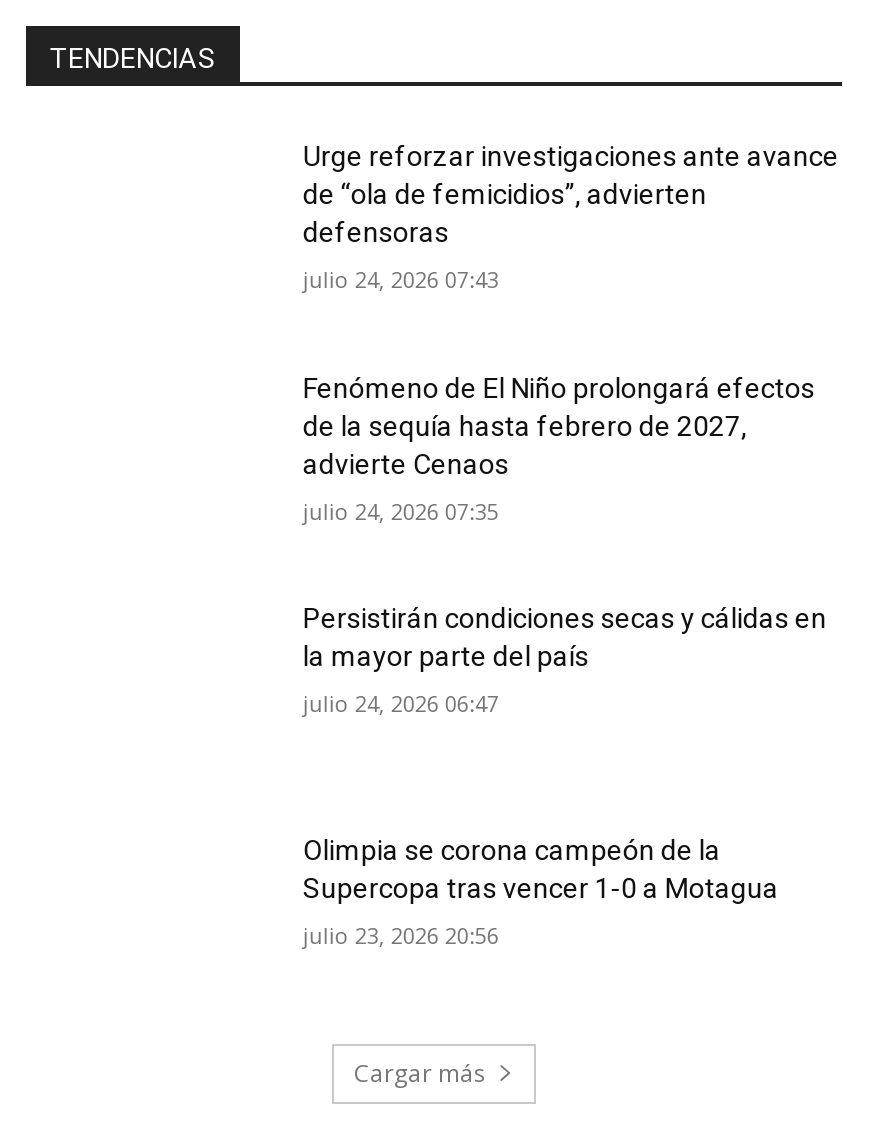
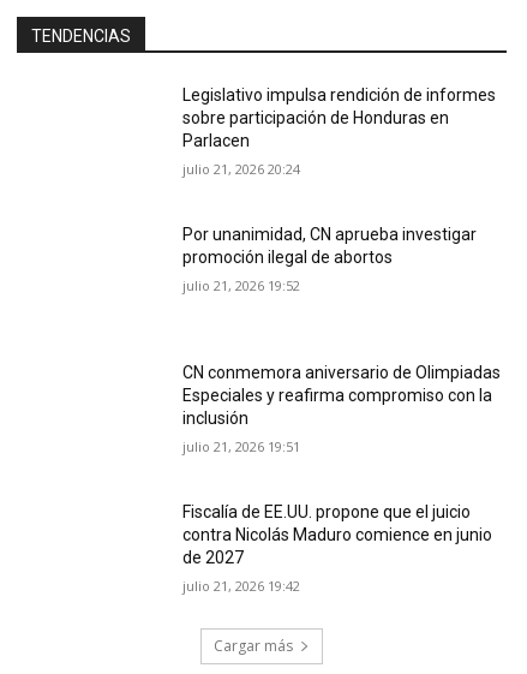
[303,140,839,248] Urge reforzar investigaciones ante avance | de “ola de femicidios”, advierten | defensoras -> [183,85,496,150] Legislativo impulsa rendición de informes | sobre participación de Honduras en | Parlacen
[303,264,499,294] julio 24, 2026 07:43 -> [183,160,301,178] julio 21, 2026 20:24
[303,372,815,480] Fenómeno de El Niño prolongará efectos | de la sequía hasta febrero de 2027, | advierte Cenaos -> [183,224,477,266] Por unanimidad, CN aprueba investigar | promoción ilegal de abortos
[303,496,499,526] julio 24, 2026 07:35 -> [183,276,301,294] julio 21, 2026 19:52
[303,603,827,673] Persistirán condiciones secas y cálidas en | la mayor parte del país -> [183,363,501,428] CN conmemora aniversario de Olimpiadas | Especiales y reafirma compromiso con la | inclusión
[303,689,499,719] julio 24, 2026 06:47 -> [183,438,301,456] julio 21, 2026 19:51
[303,834,779,904] Olimpia se corona campeón de la | Supercopa tras vencer 1-0 a Motagua -> [183,502,493,567] Fiscalía de EE.UU. propone que el juicio | contra Nicolás Maduro comience en junio | de 2027
[303,920,499,950] julio 23, 2026 20:56 -> [183,577,301,595] julio 21, 2026 19:42

